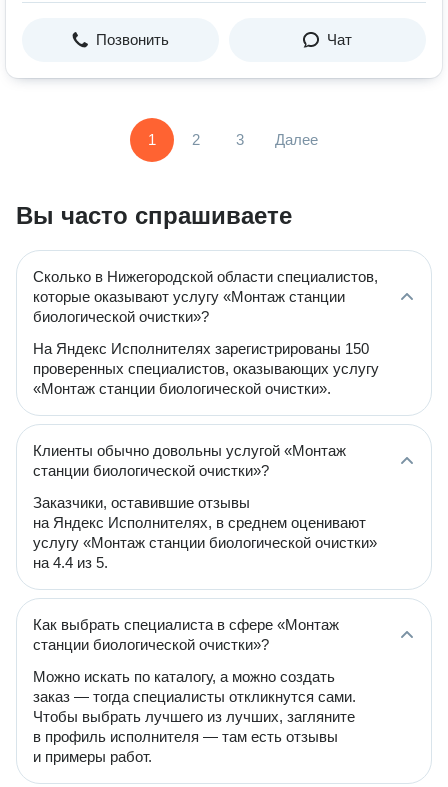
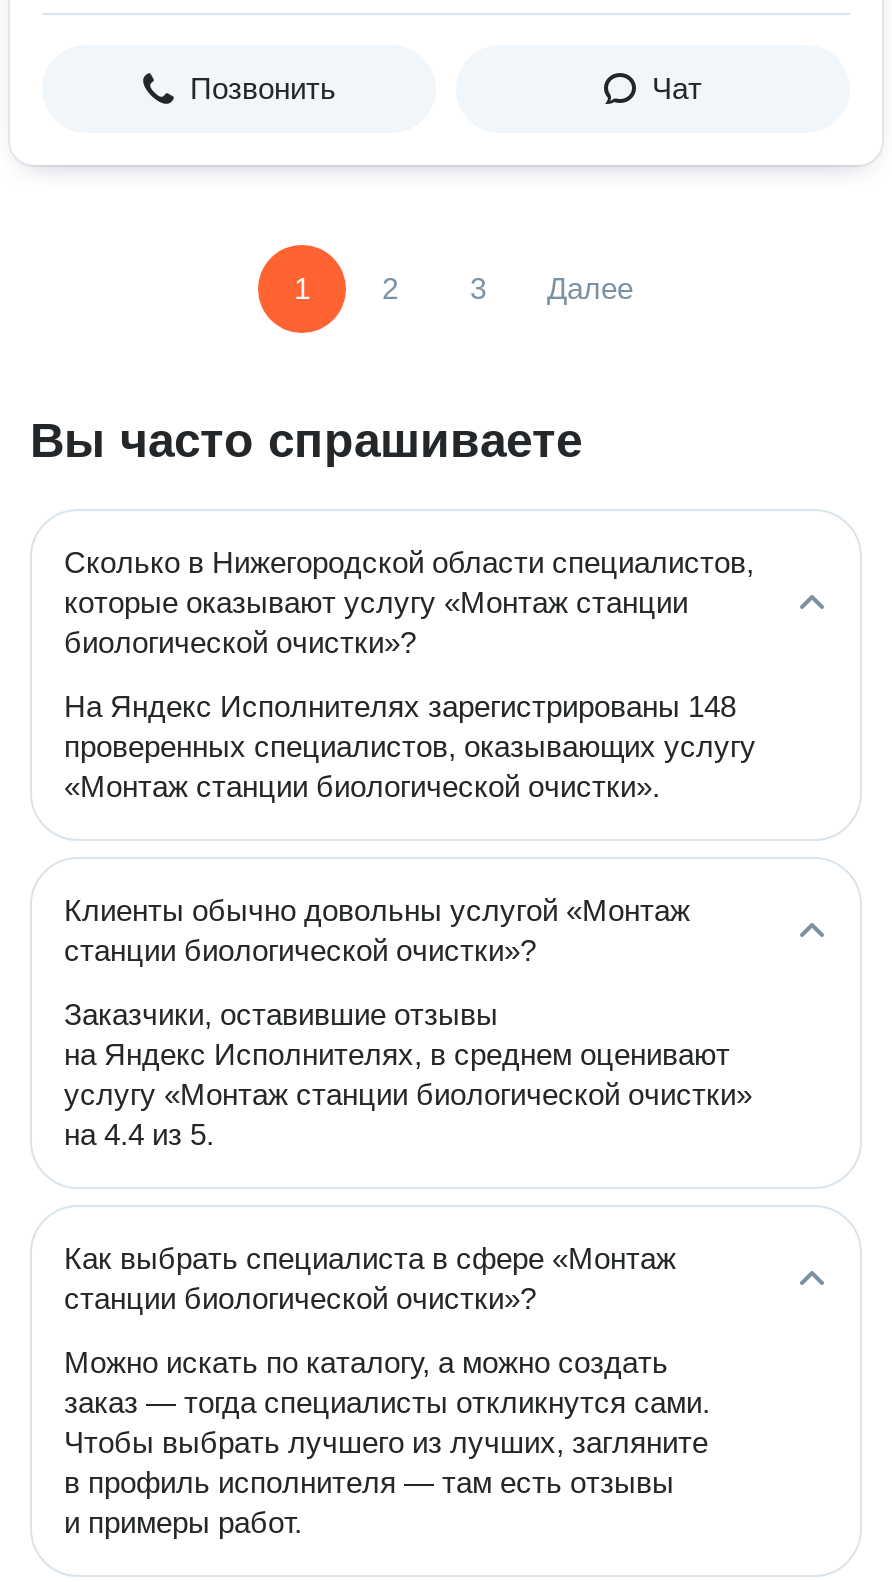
[33,340,369,357] На Яндекс Исполнителях зарегистрированы 150 -> [64,689,736,723] На Яндекс Исполнителях зарегистрированы 148

